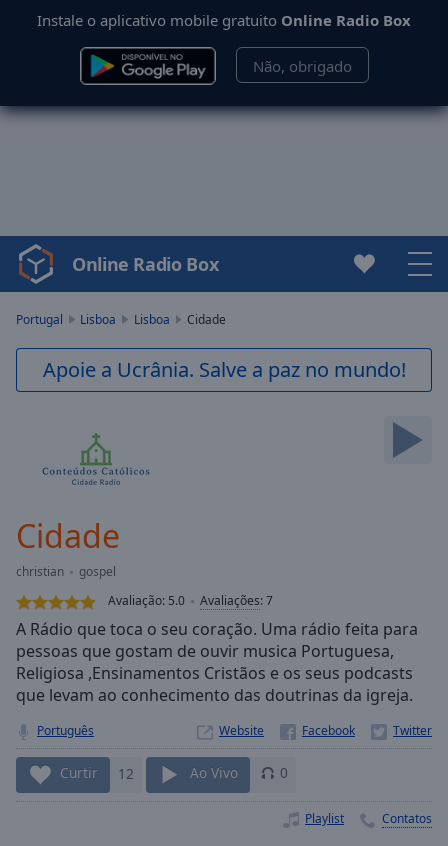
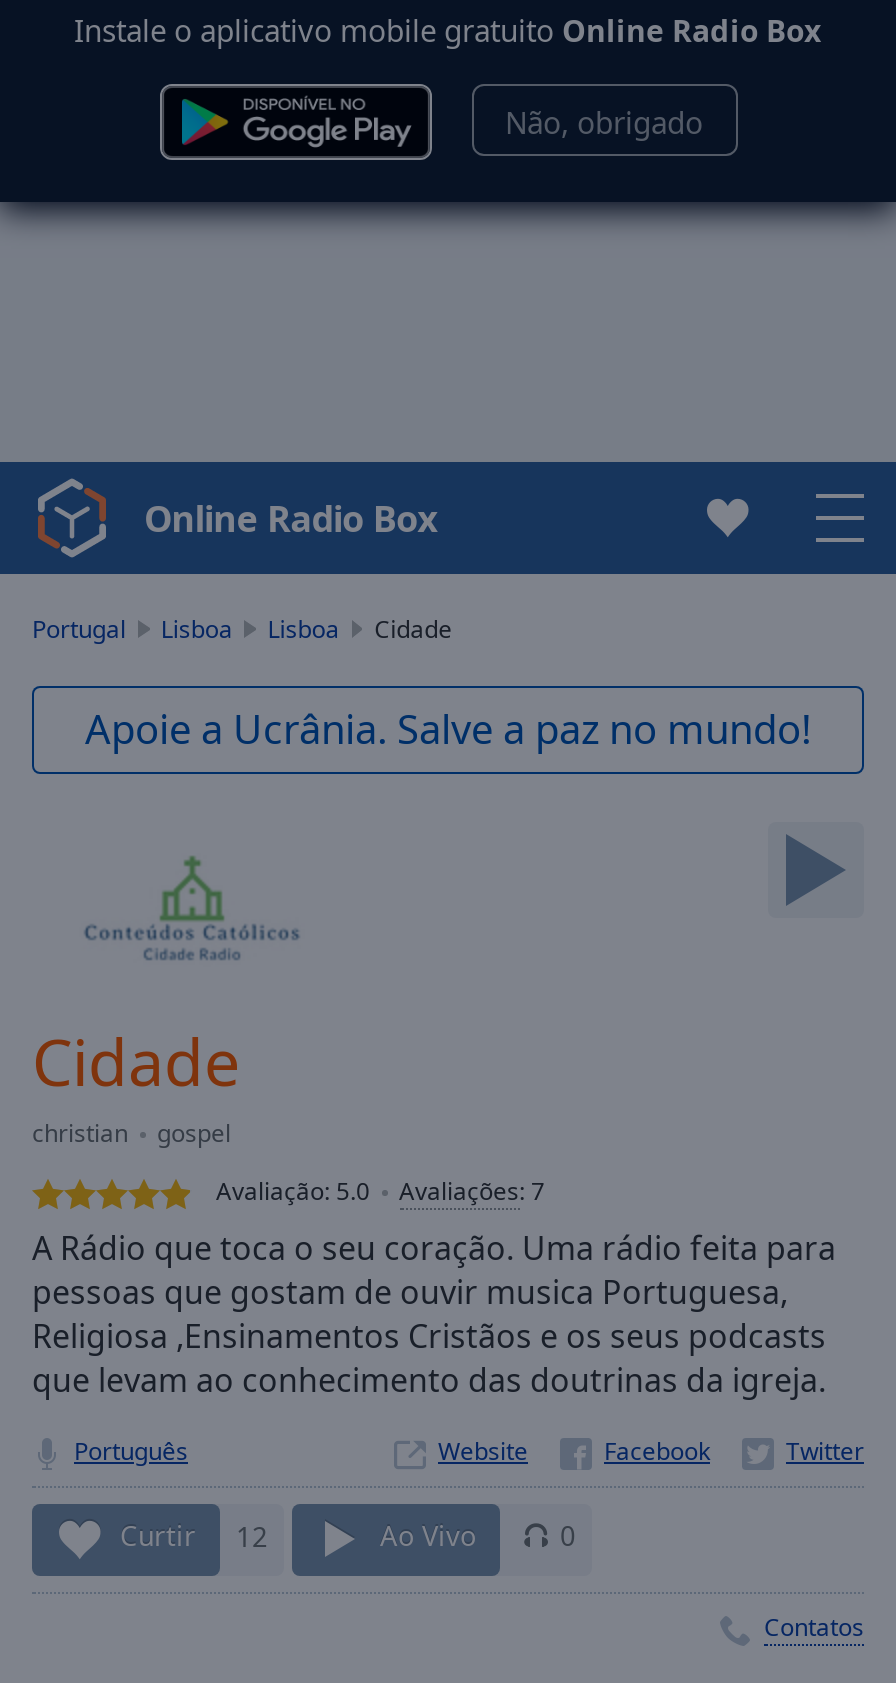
[305,810,344,827] Playlist -> none

